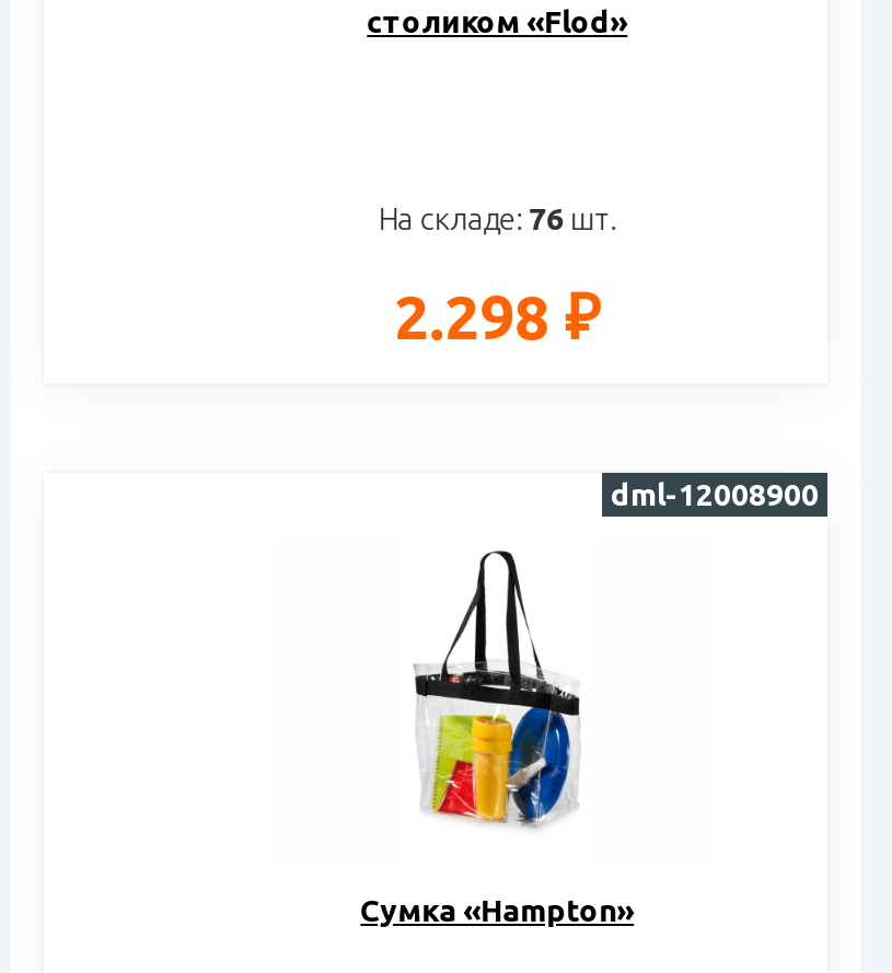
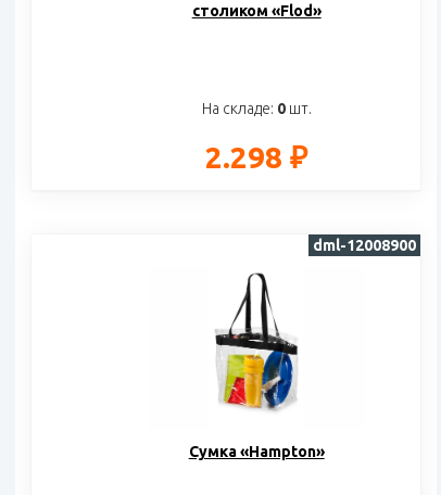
[378,201,617,236] На складе: 76 шт. -> [202,100,311,117] На складе: 0 шт.

